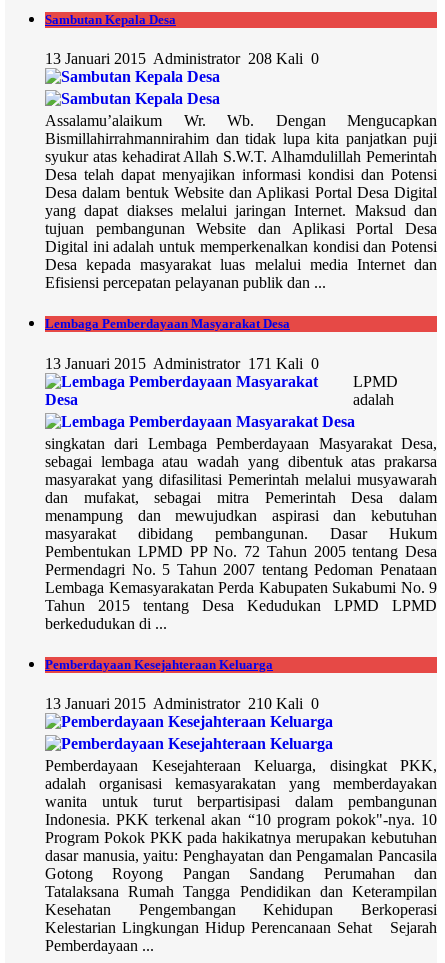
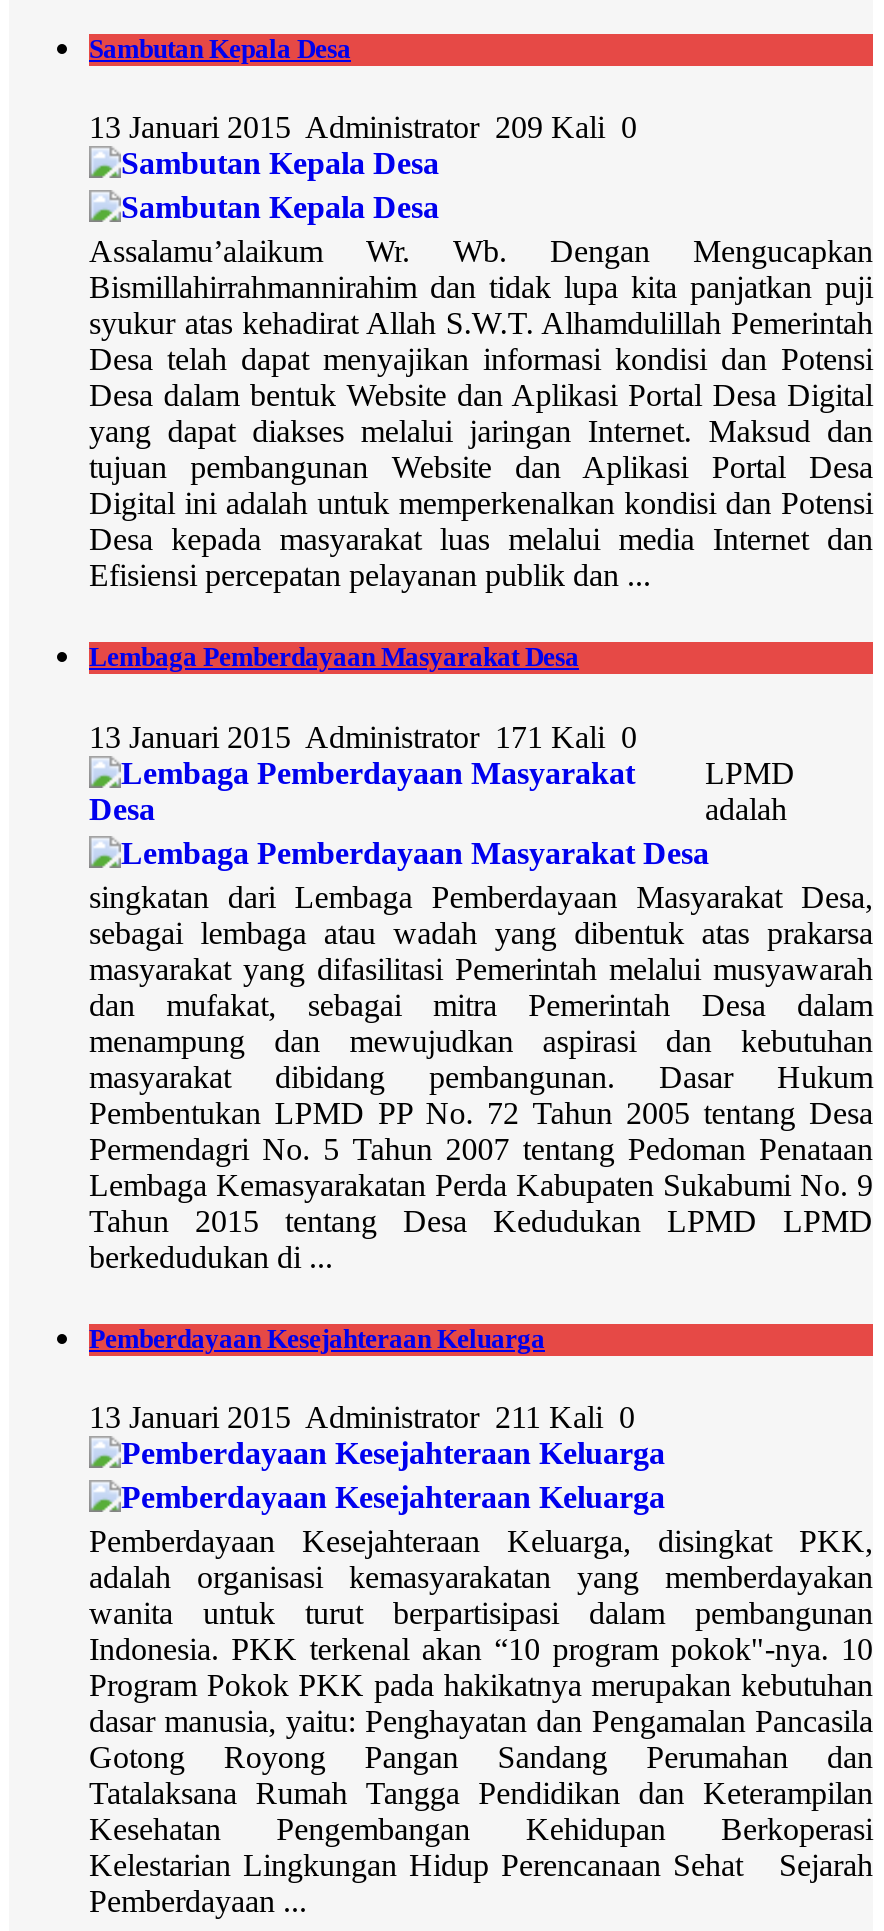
[45,50,323,67] 13 Januari 2015 Administrator 208 Kali 0 -> [89,110,645,144] 13 Januari 2015 Administrator 209 Kali 0
[45,695,323,712] 13 Januari 2015 Administrator 210 Kali 0 -> [89,1400,643,1434] 13 Januari 2015 Administrator 211 Kali 0

